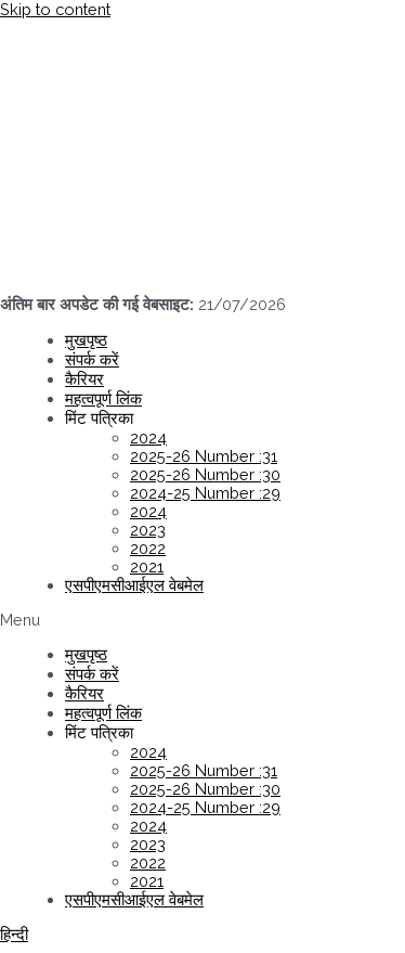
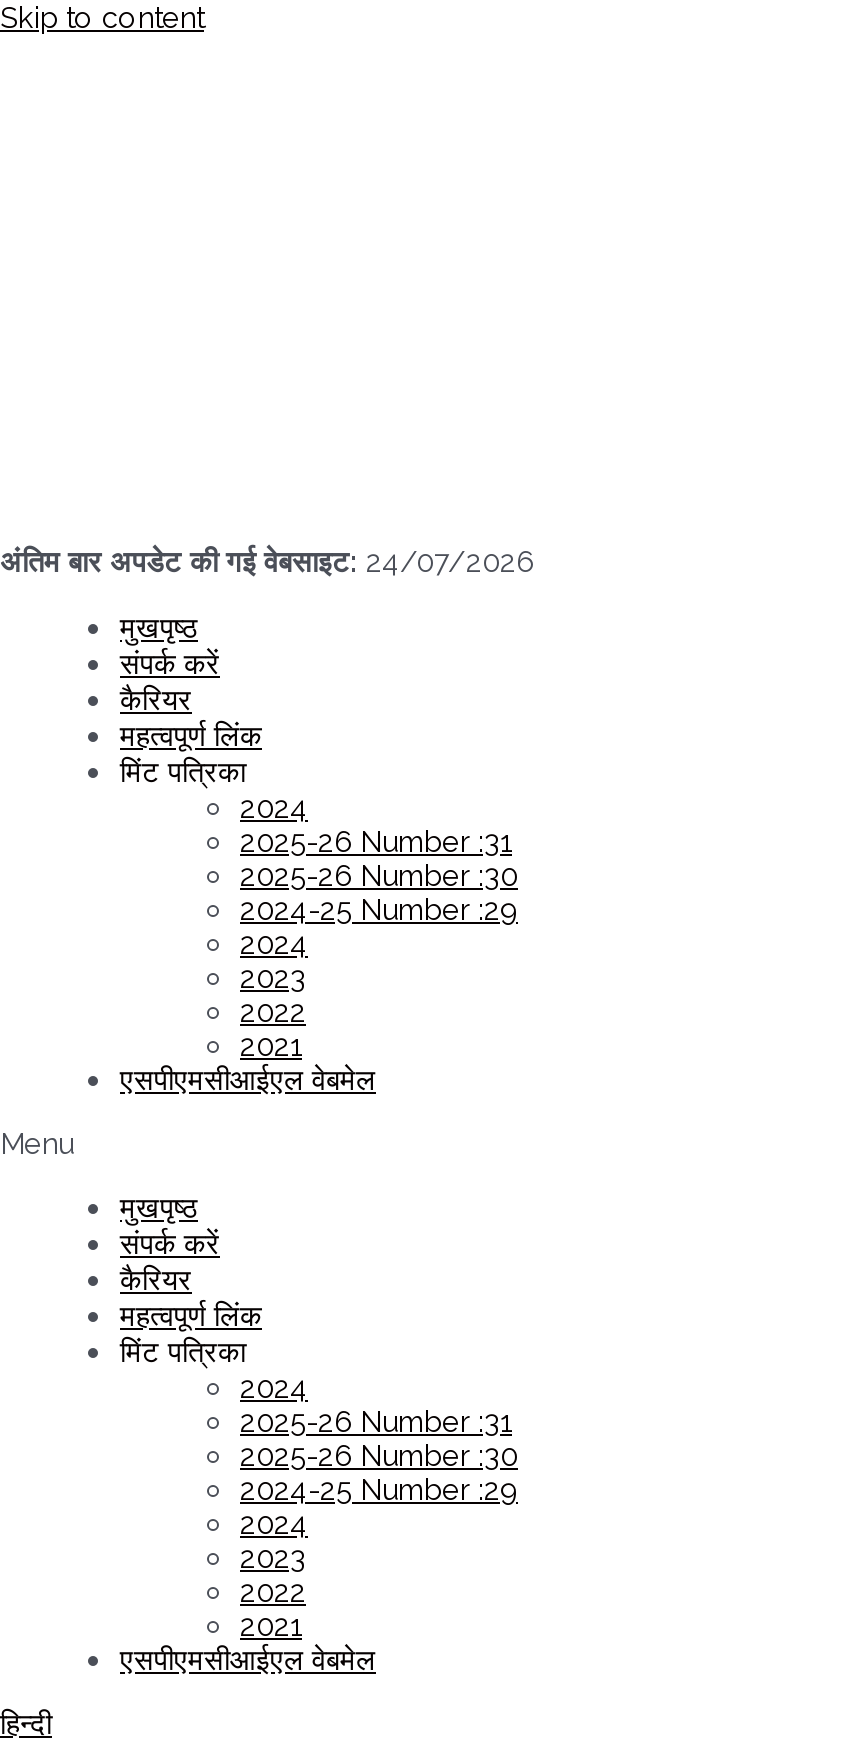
[0,295,286,313] अंतिम बार अपडेट की गई वेबसाइट: 21/07/2026 -> [0,544,534,578] अंतिम बार अपडेट की गई वेबसाइट: 24/07/2026

